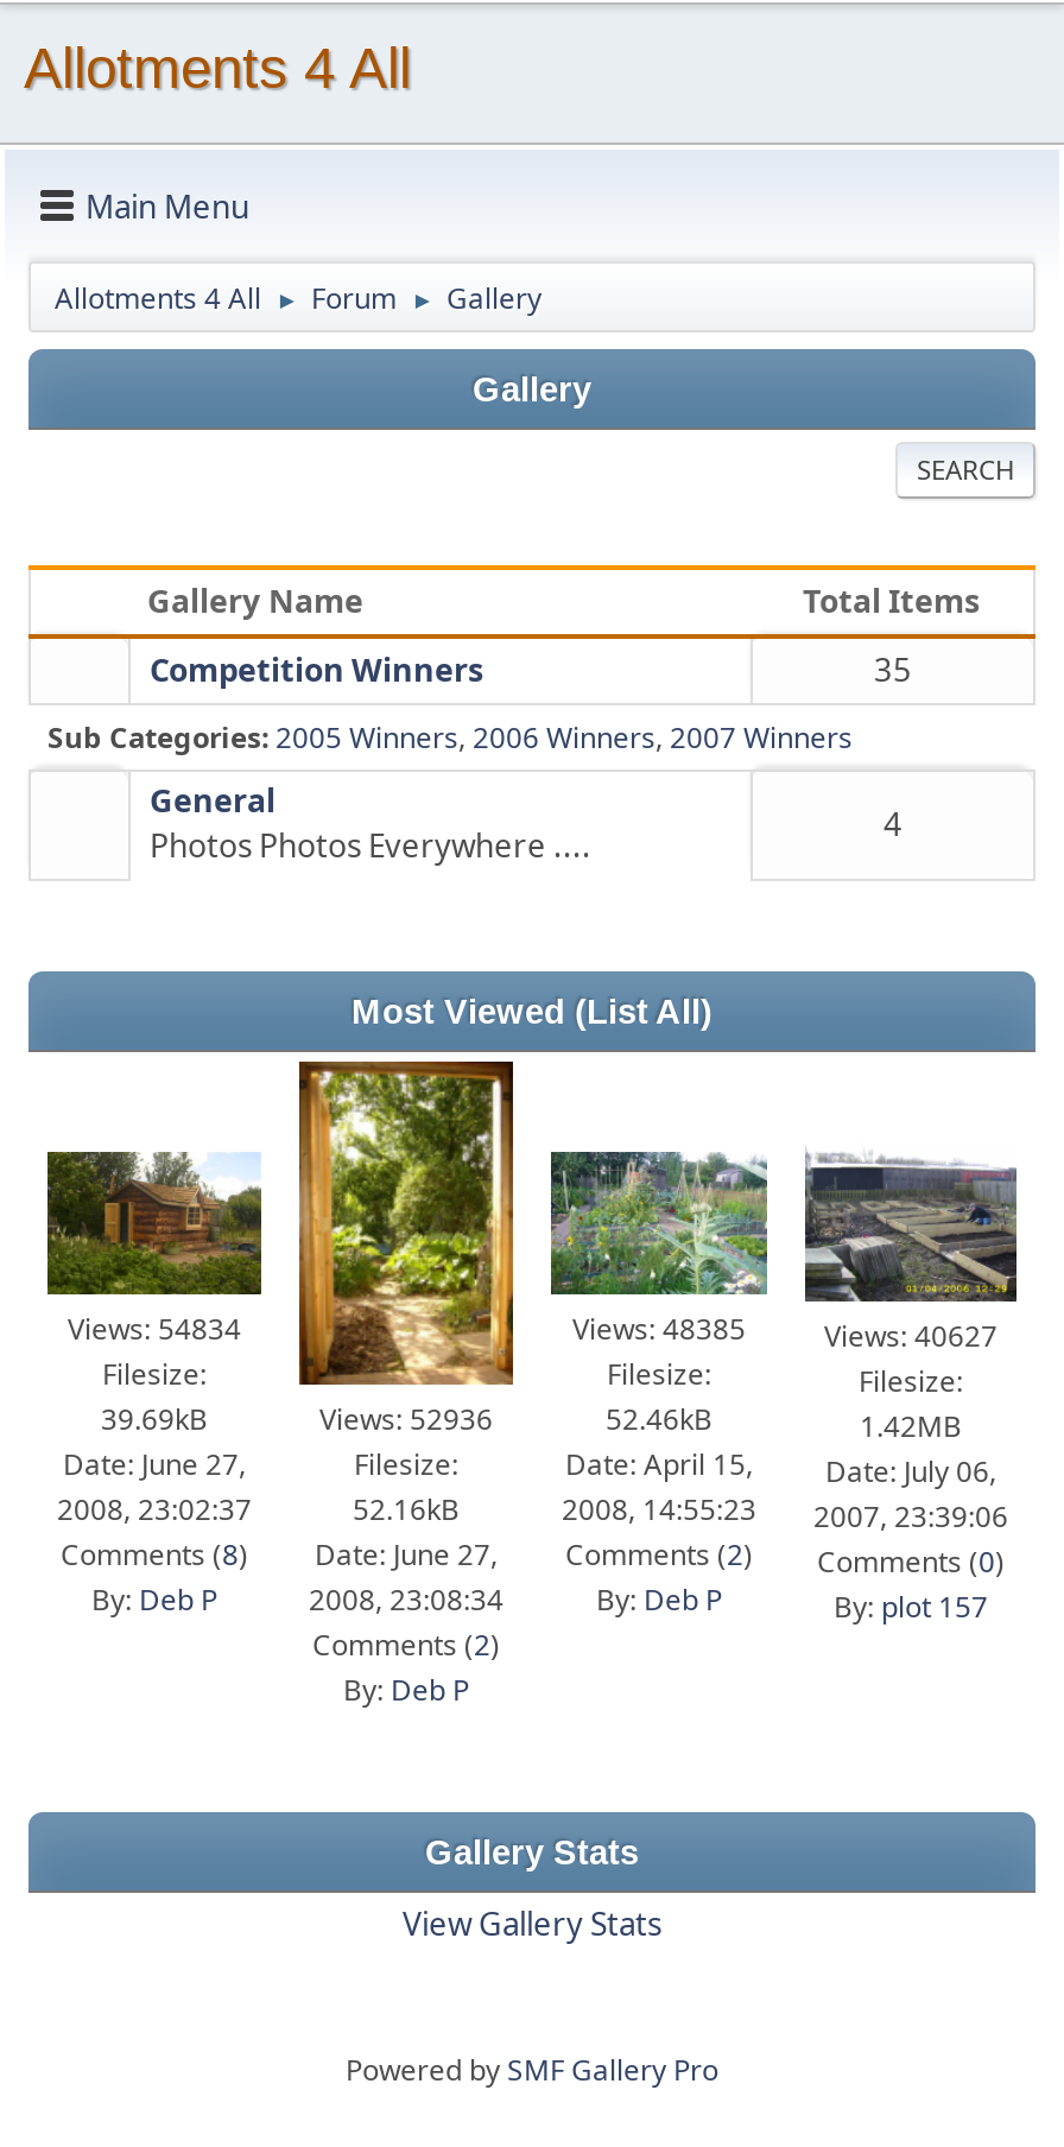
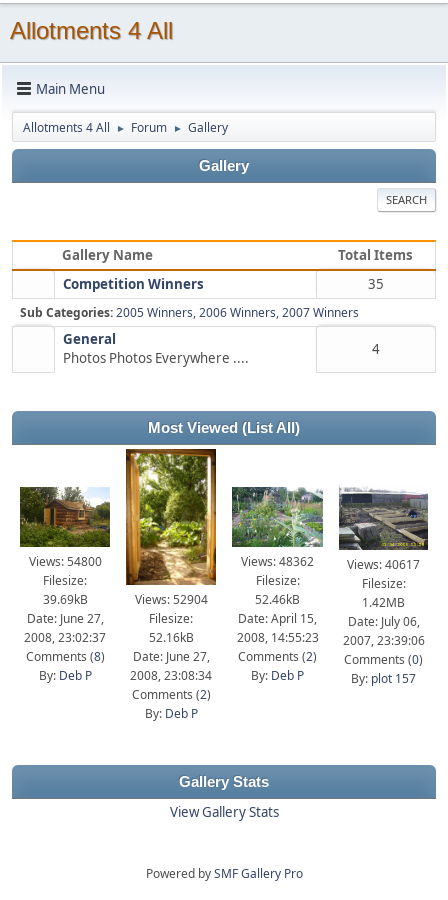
[68,1308,241,1348] Views: 54834 -> [28,553,101,570] Views: 54800
[572,1309,746,1350] Views: 48385 -> [241,553,314,570] Views: 48362
[824,1315,997,1356] Views: 40627 -> [347,556,420,573] Views: 40617
[319,1398,493,1439] Views: 52936 -> [134,591,207,608] Views: 52904

